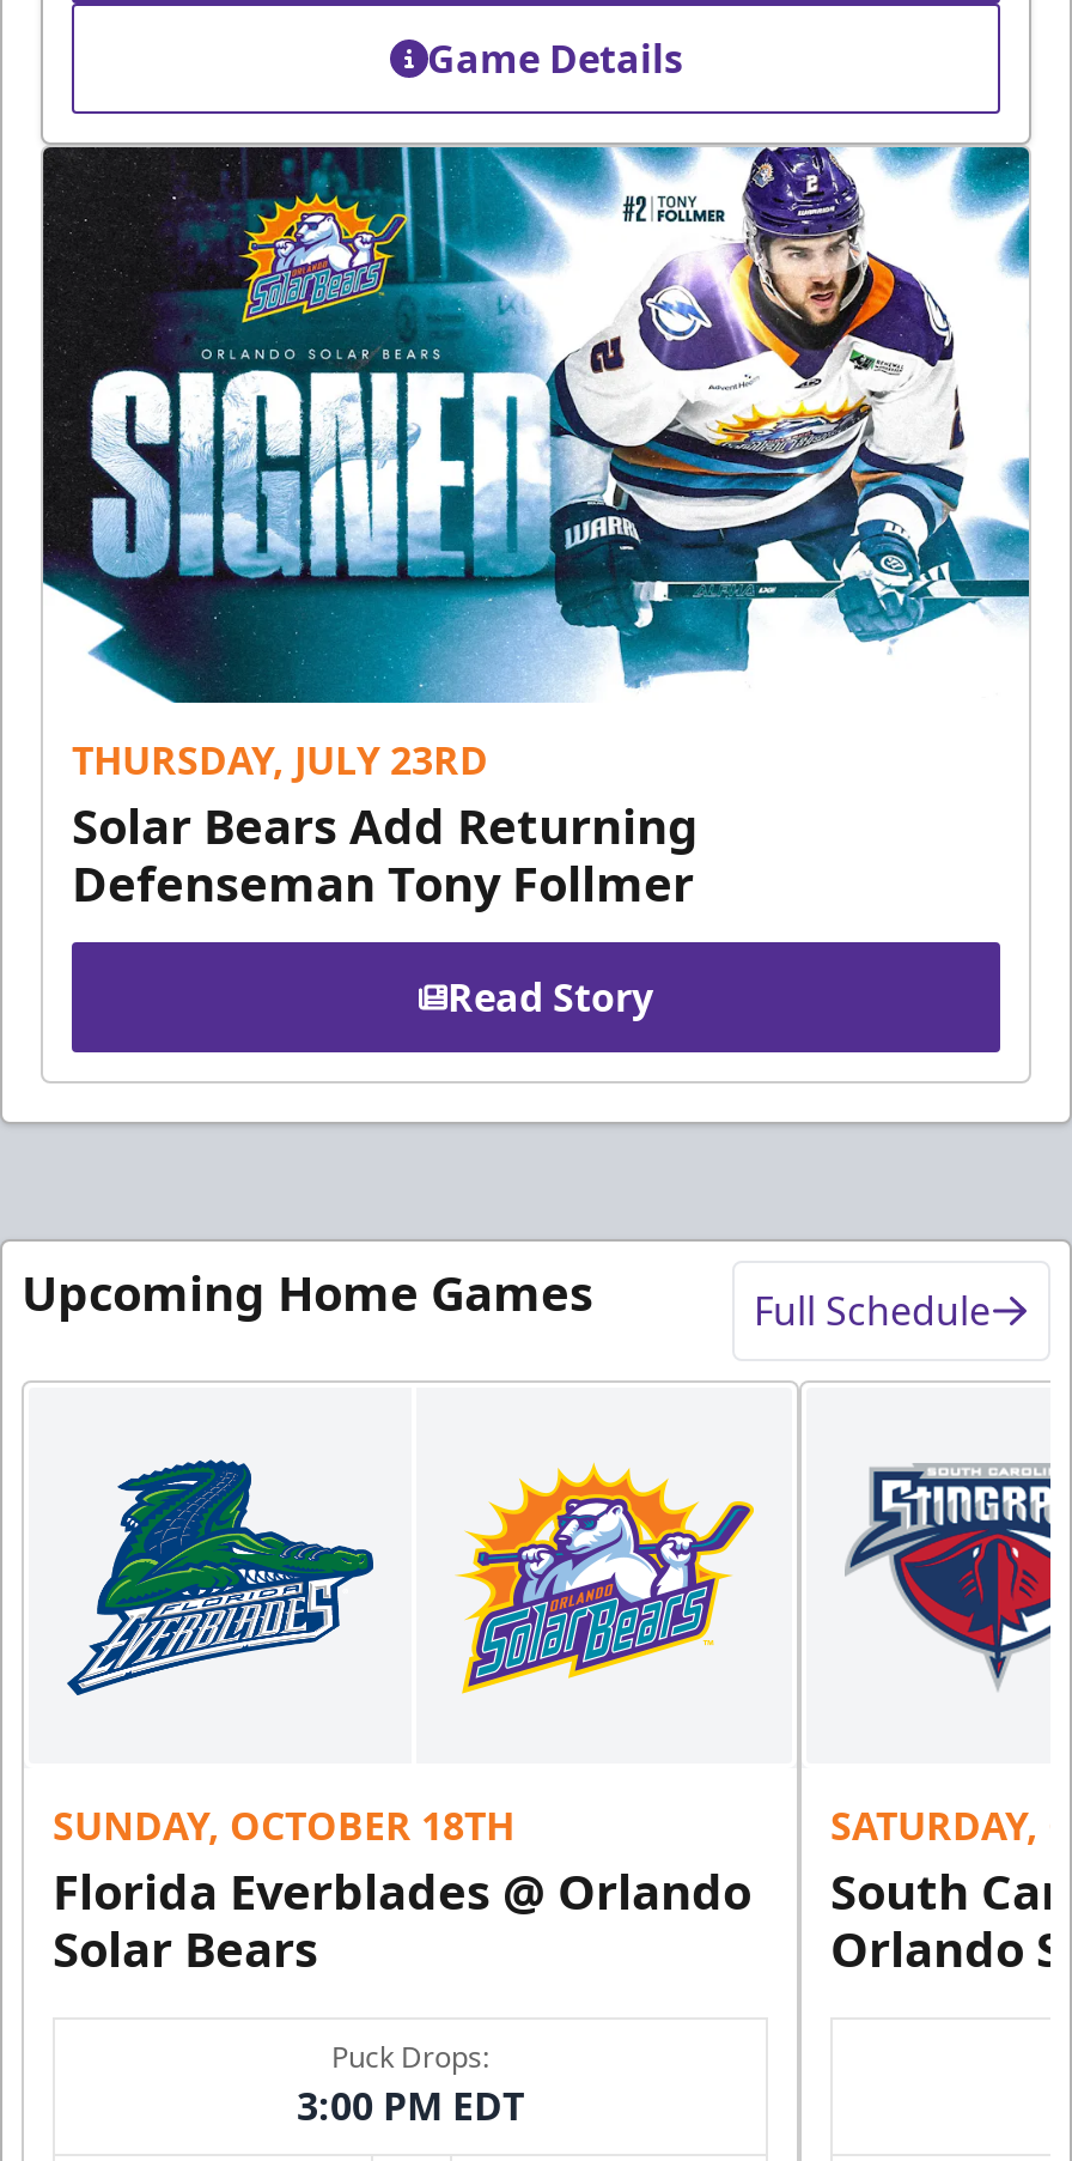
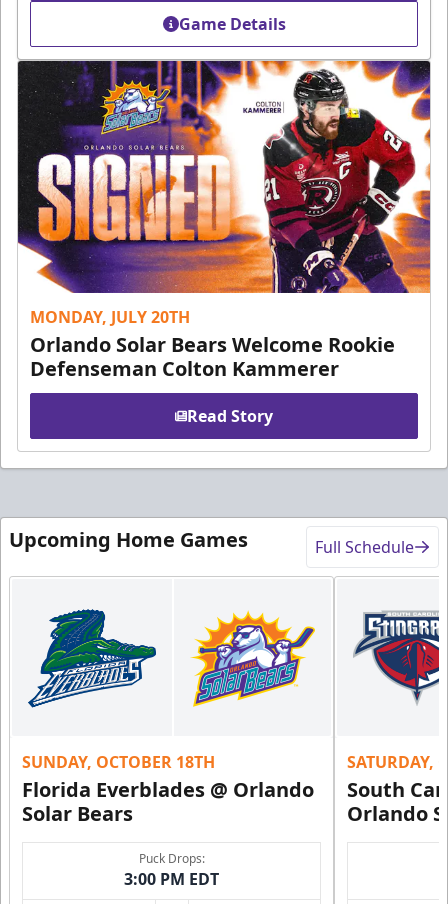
[43,144,1031,915] [image] | THURSDAY, JULY 23RD | Solar Bears Add Returning | Defenseman Tony Follmer -> [18,60,431,382] [image] | MONDAY, JULY 20TH | Orlando Solar Bears Welcome Rookie | Defenseman Colton Kammerer

